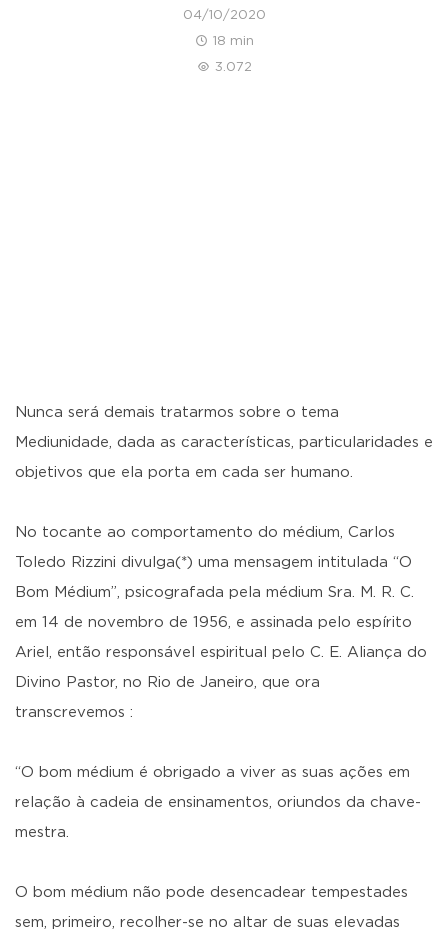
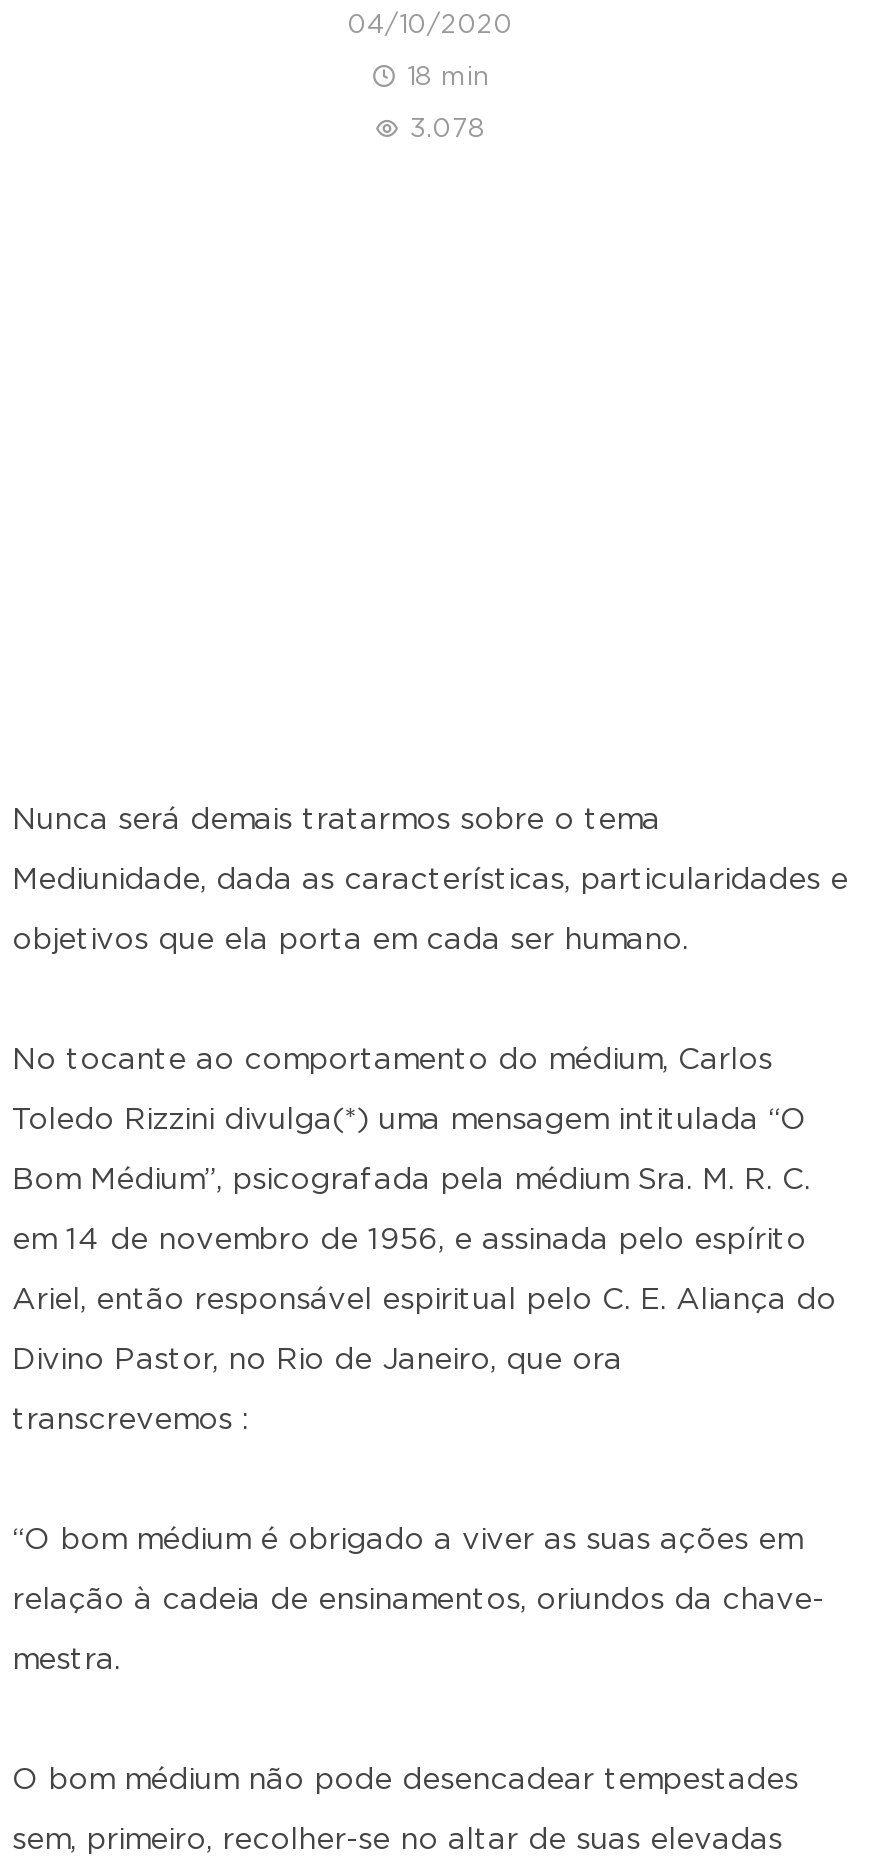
[214,61,251,74] 3.072 -> [410,117,486,143] 3.078

